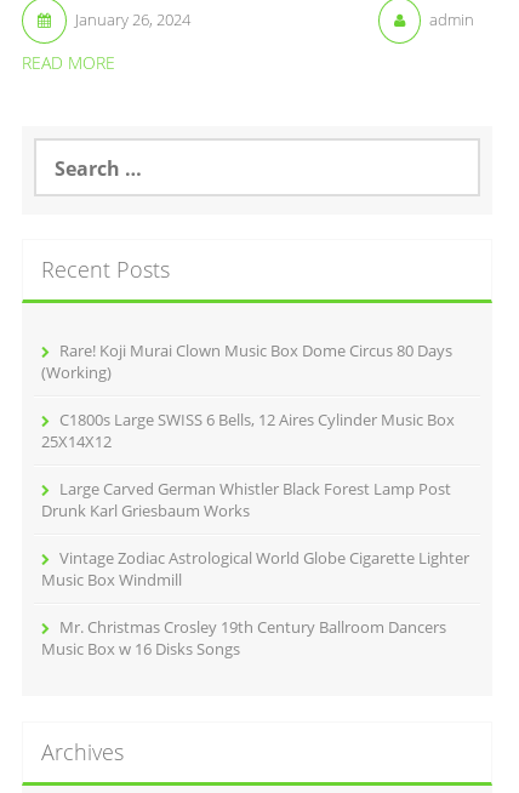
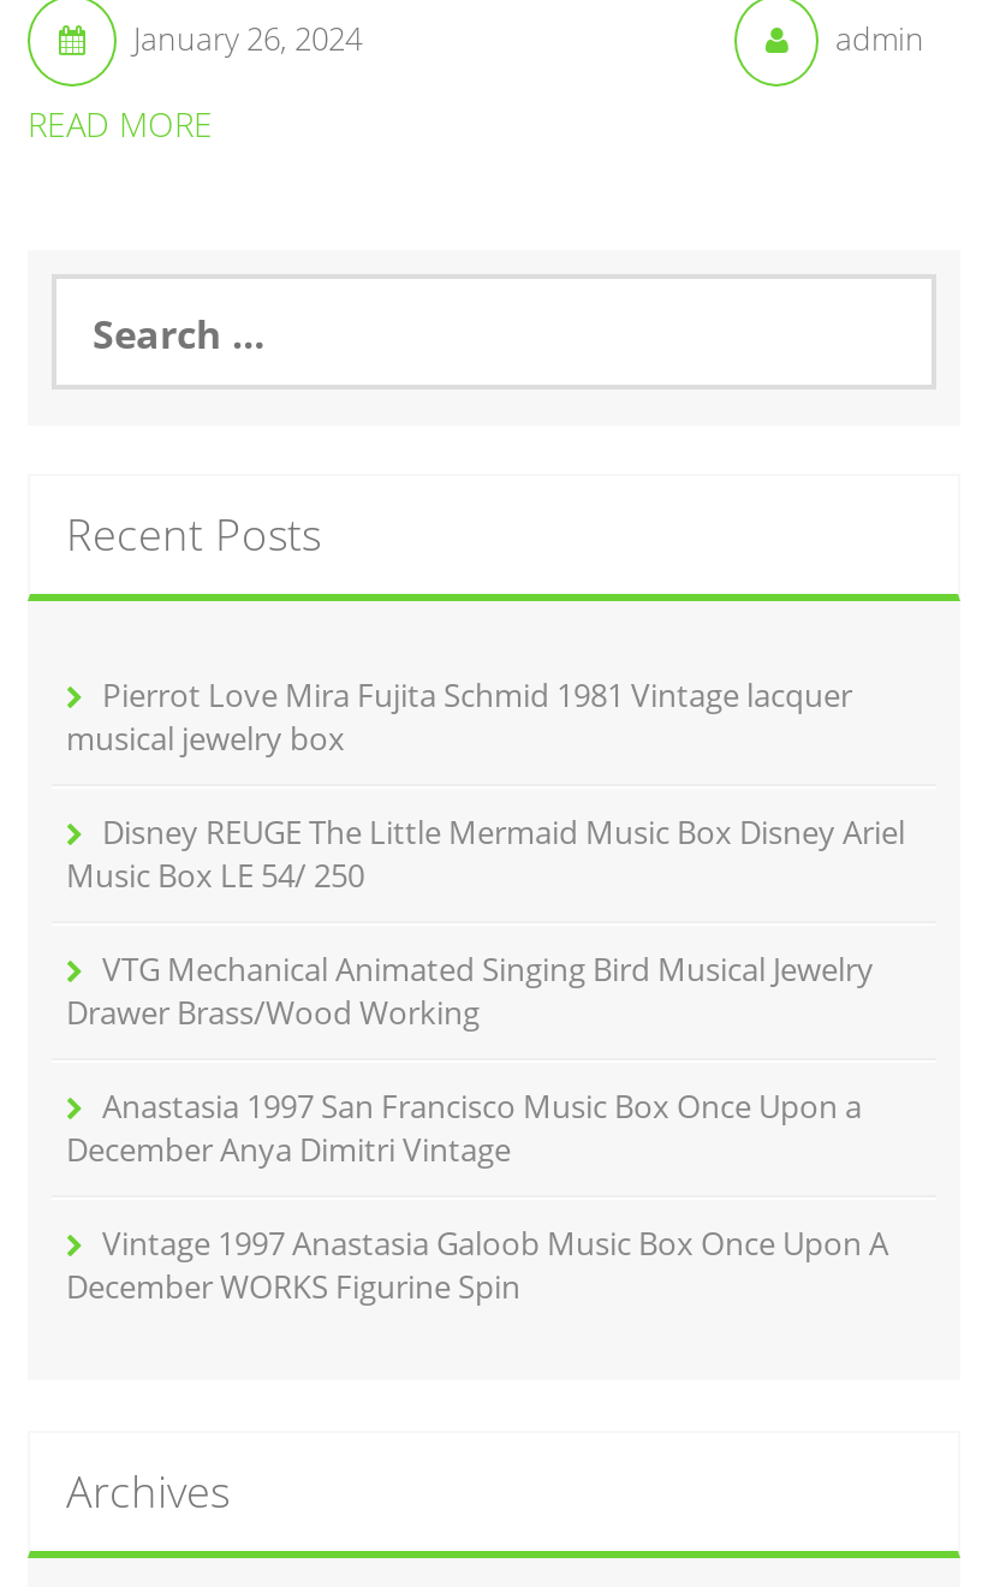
[41,340,452,383] Rare! Koji Murai Clown Music Box Dome Circus 80 Days | (Working) -> [66,674,852,760] Pierrot Love Mira Fujita Schmid 1981 Vintage lacquer | musical jewelry box
[41,409,455,453] C1800s Large SWISS 6 Bells, 12 Aires Cylinder Music Box | 25X14X12 -> [66,811,905,897] Disney REUGE The Little Mermaid Music Box Disney Ariel | Music Box LE 54/ 250
[41,478,451,522] Large Carved German Whistler Black Forest Lamp Post | Drunk Karl Griesbaum Works -> [66,948,874,1034] VTG Mechanical Animated Singing Bird Musical Jewelry | Drawer Brass/Wood Working
[41,547,469,591] Vintage Zodiac Astrological World Globe Cigarette Lighter | Music Box Windmill -> [66,1085,862,1171] Anastasia 1997 San Francisco Music Box Once Upon a | December Anya Dimitri Vintage
[41,616,446,660] Mr. Christmas Crosley 19th Century Ballroom Dancers | Music Box w 16 Disks Songs -> [66,1222,888,1309] Vintage 1997 Anastasia Galoob Music Box Once Upon A | December WORKS Figurine Spin

